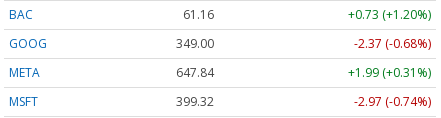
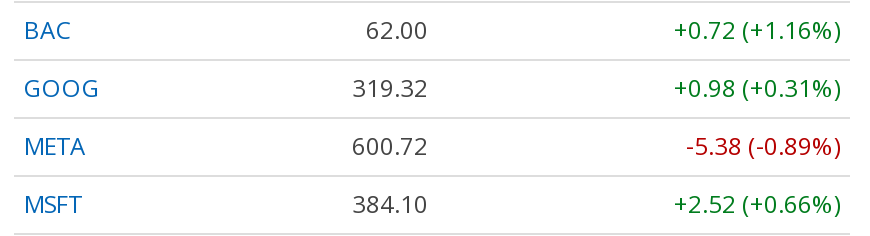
[183,6,214,23] 61.16 -> [366,12,428,46] 62.00
[348,6,431,23] +0.73 (+1.20%) -> [674,12,840,46] +0.72 (+1.16%)
[176,35,214,52] 349.00 -> [352,70,428,104] 319.32
[354,35,431,52] -2.37 (-0.68%) -> [674,70,840,104] +0.98 (+0.31%)
[176,64,214,81] 647.84 -> [352,128,428,162] 600.72
[348,64,431,81] +1.99 (+0.31%) -> [686,128,840,162] -5.38 (-0.89%)
[176,93,214,110] 399.32 -> [352,186,428,220] 384.10
[354,93,431,110] -2.97 (-0.74%) -> [674,186,840,220] +2.52 (+0.66%)

